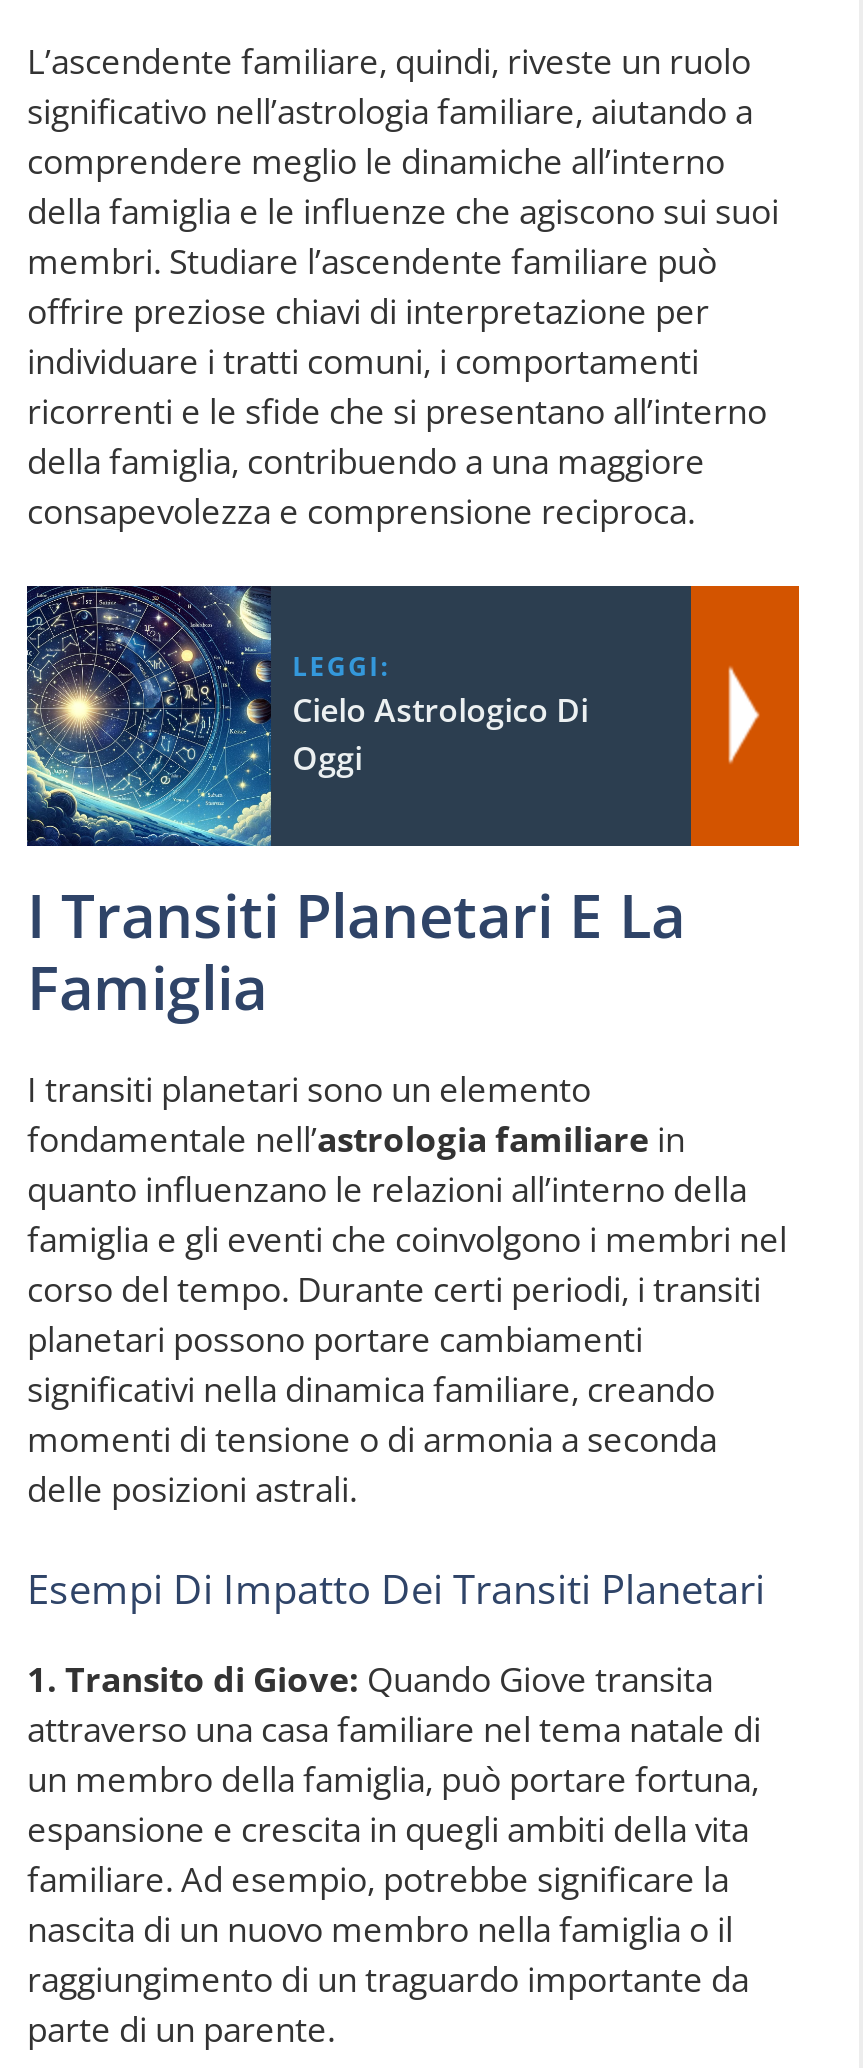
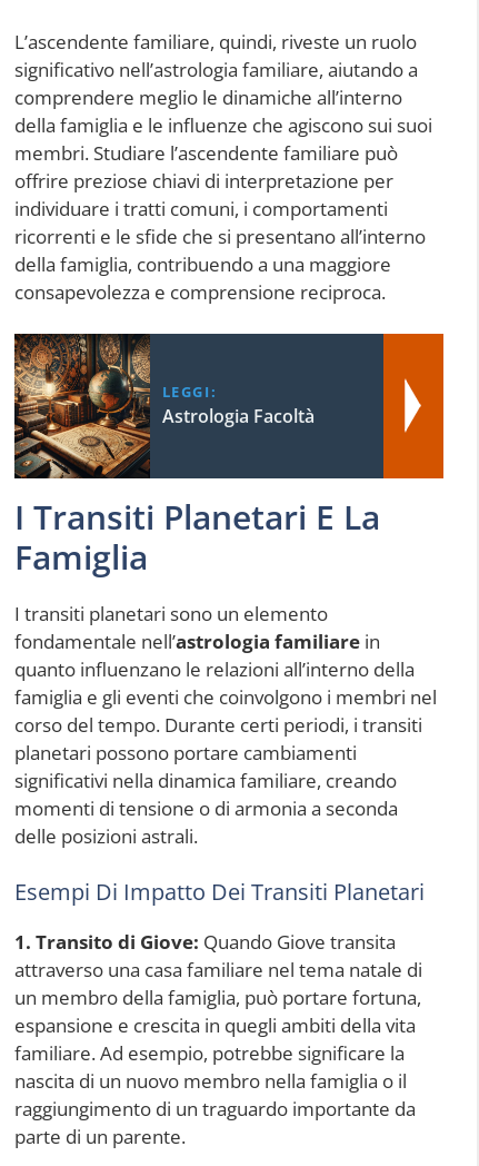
[25,584,588,848] [image] | Cielo Astrologico Di | Oggi -> [13,333,314,480] [image] | Astrologia Facoltà

